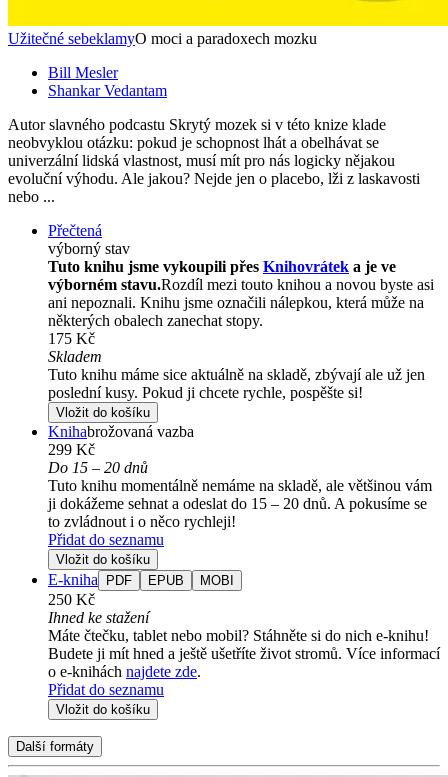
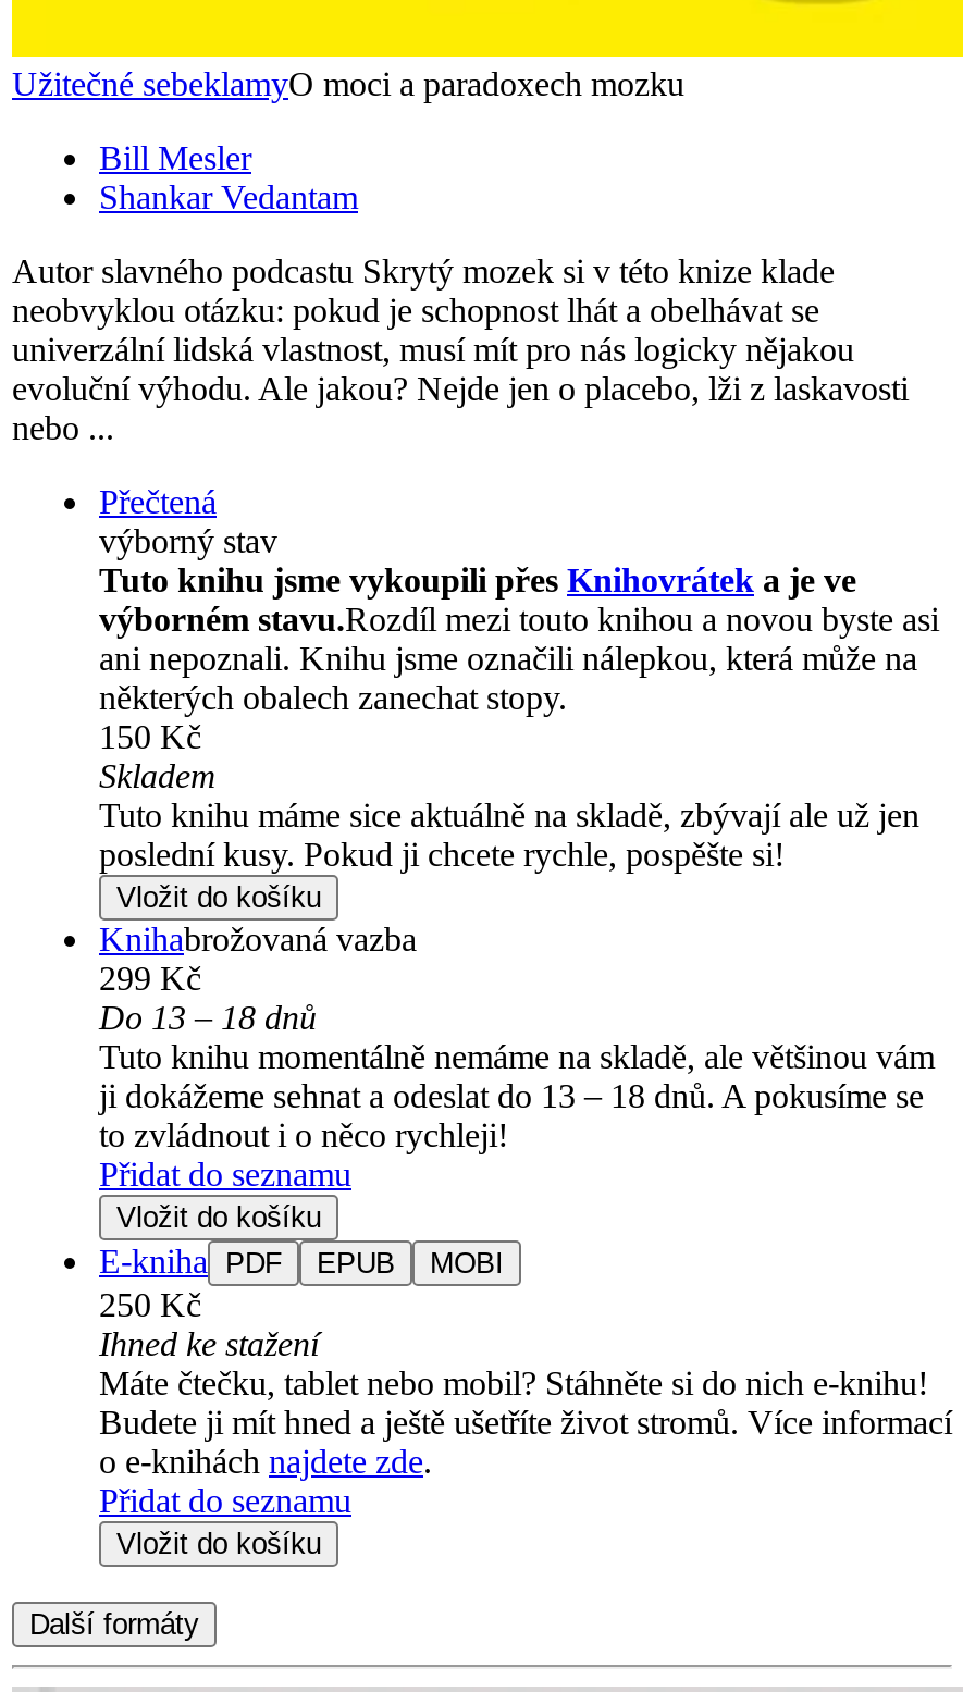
[48,330,95,347] 175 Kč -> [99,719,201,756] 150 Kč
[48,459,148,476] Do 15 – 20 dnů -> [99,1000,317,1037] Do 13 – 18 dnů
[48,495,427,512] ji dokážeme sehnat a odeslat do 15 – 20 dnů. A pokusíme se -> [99,1078,924,1115] ji dokážeme sehnat a odeslat do 13 – 18 dnů. A pokusíme se

